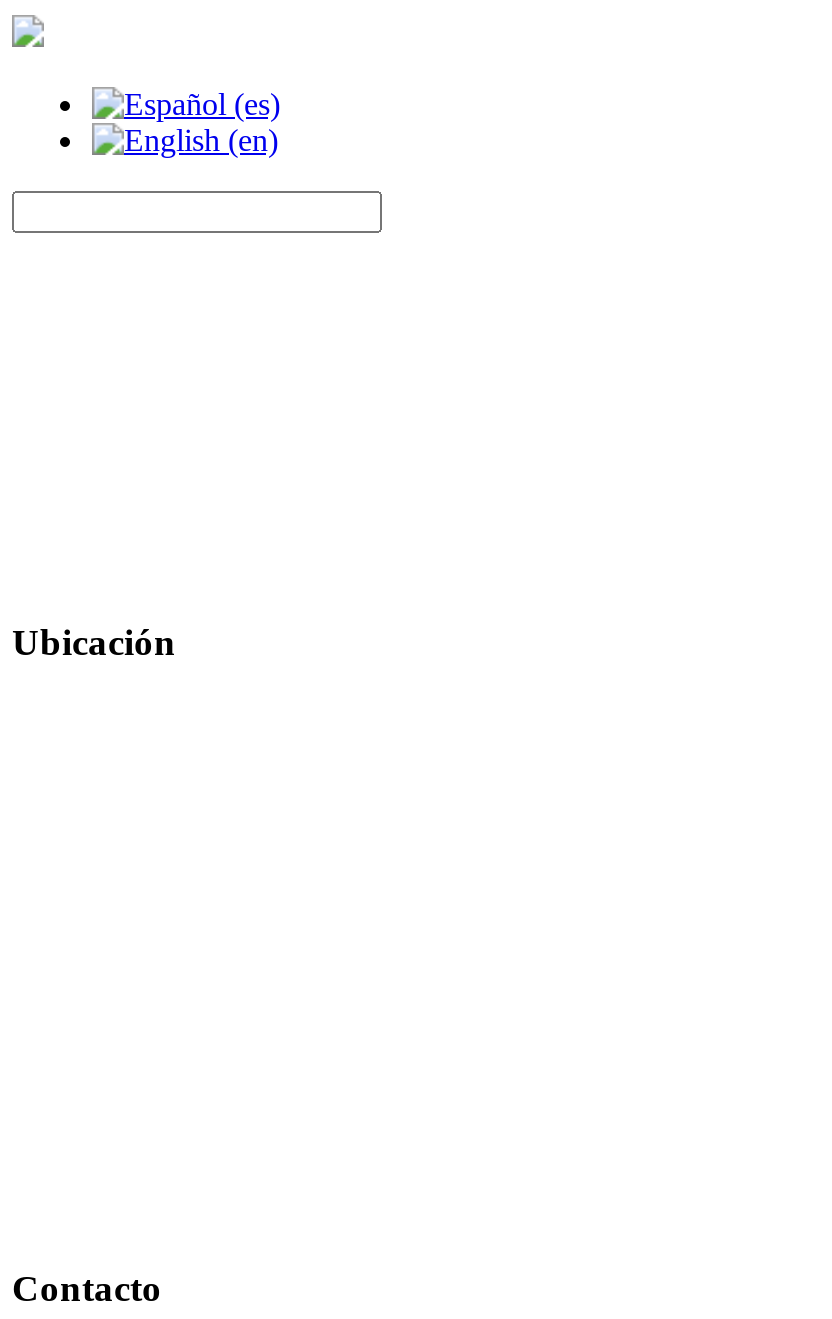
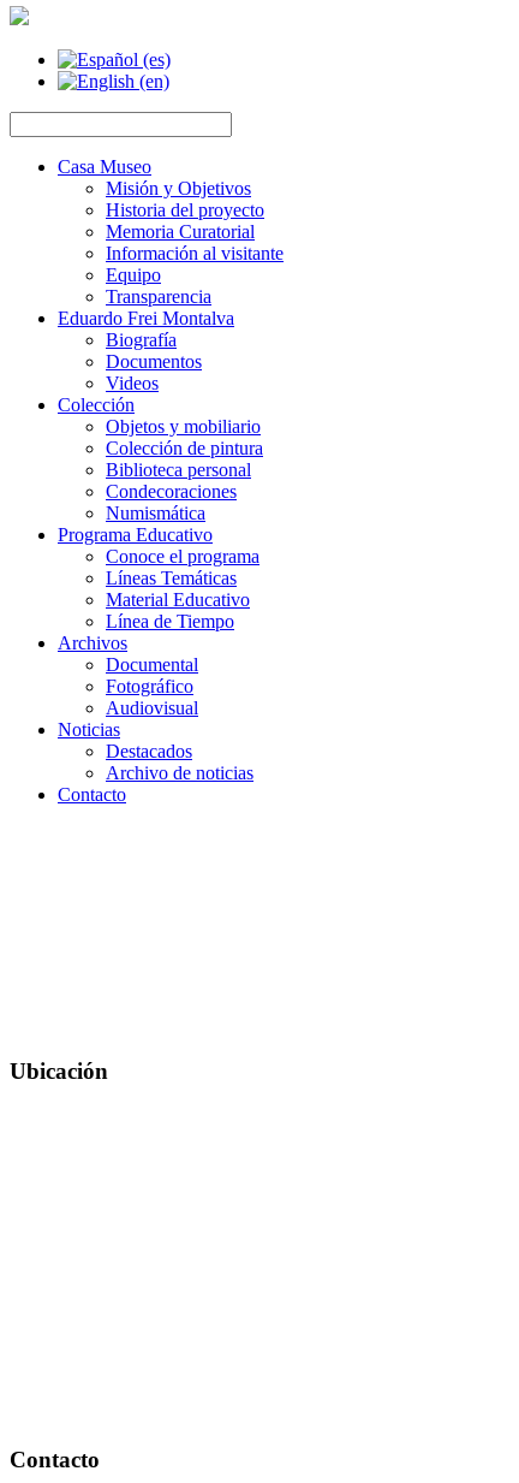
none -> [58,156,284,805] Casa Museo | Misión y Objetivos | Historia del proyecto | Memoria Curatorial | Información al visitante | Equipo | Transparencia | Eduardo Frei Montalva | Biografía | Documentos | Videos | Colección | Objetos y mobiliario | Colección de pintura | Biblioteca personal | Condecoraciones | Numismática | Programa Educativo | Conoce el programa | Líneas Temáticas | Material Educativo | Línea de Tiempo | Archivos | Documental | Fotográfico | Audiovisual | Noticias | Destacados | Archivo de noticias | Contacto

